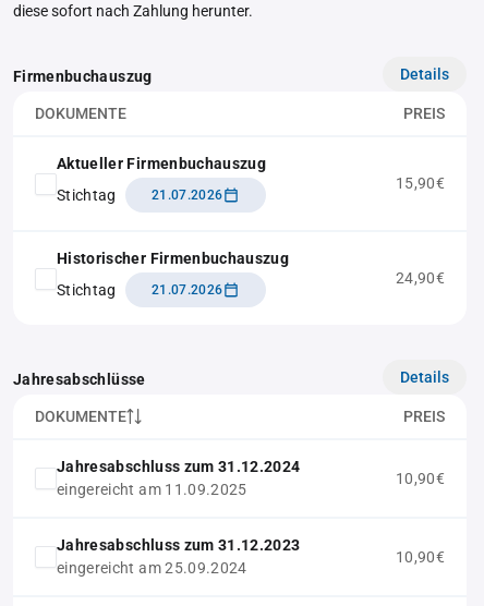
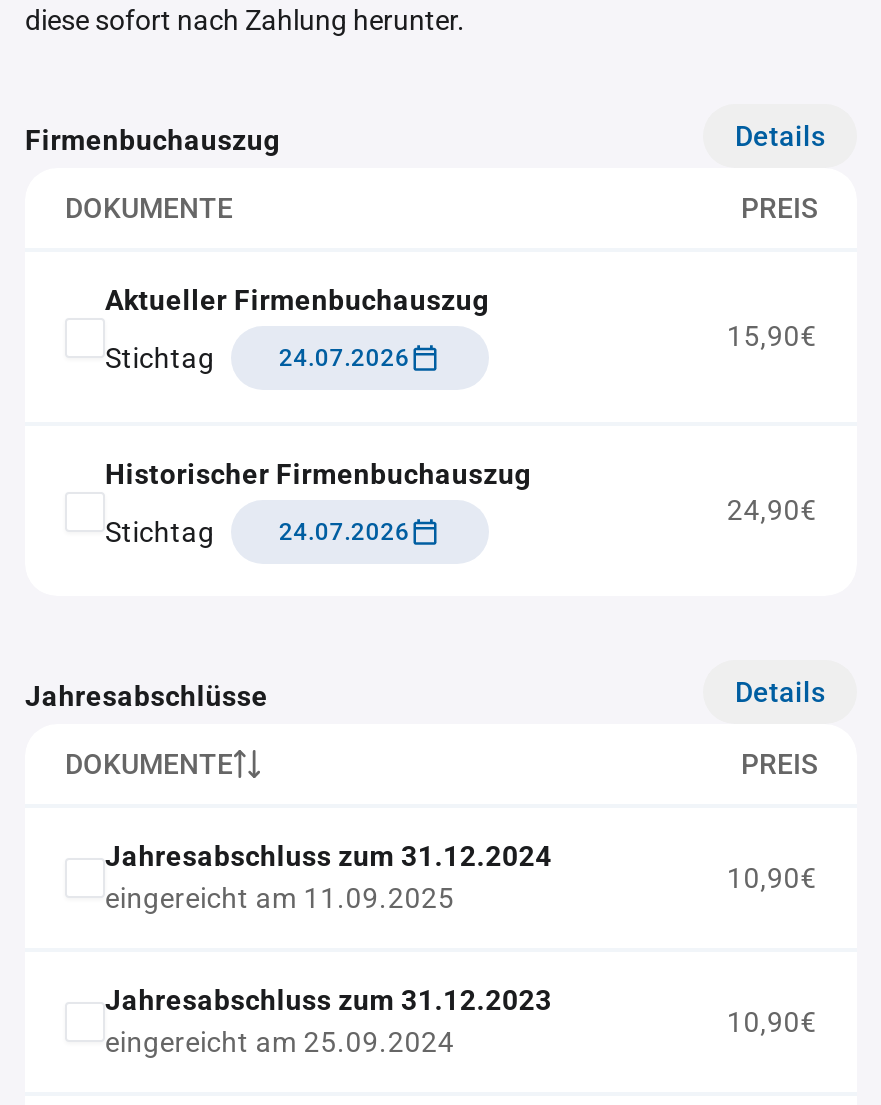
[151,187,223,203] 21.07.2026 -> [279,344,410,372] 24.07.2026
[151,282,223,298] 21.07.2026 -> [279,518,410,546] 24.07.2026

